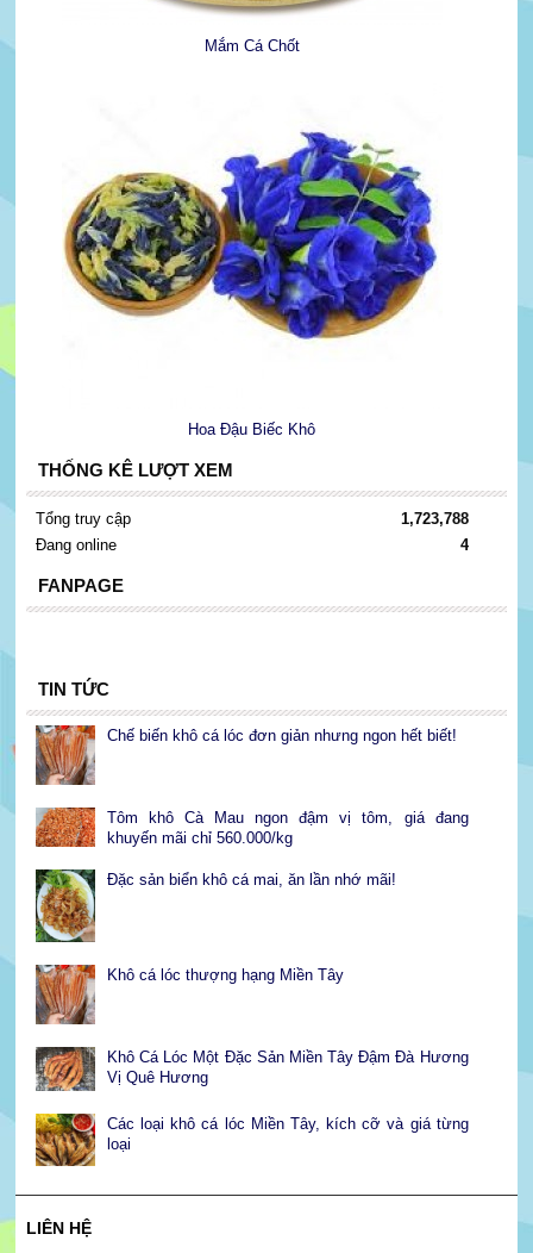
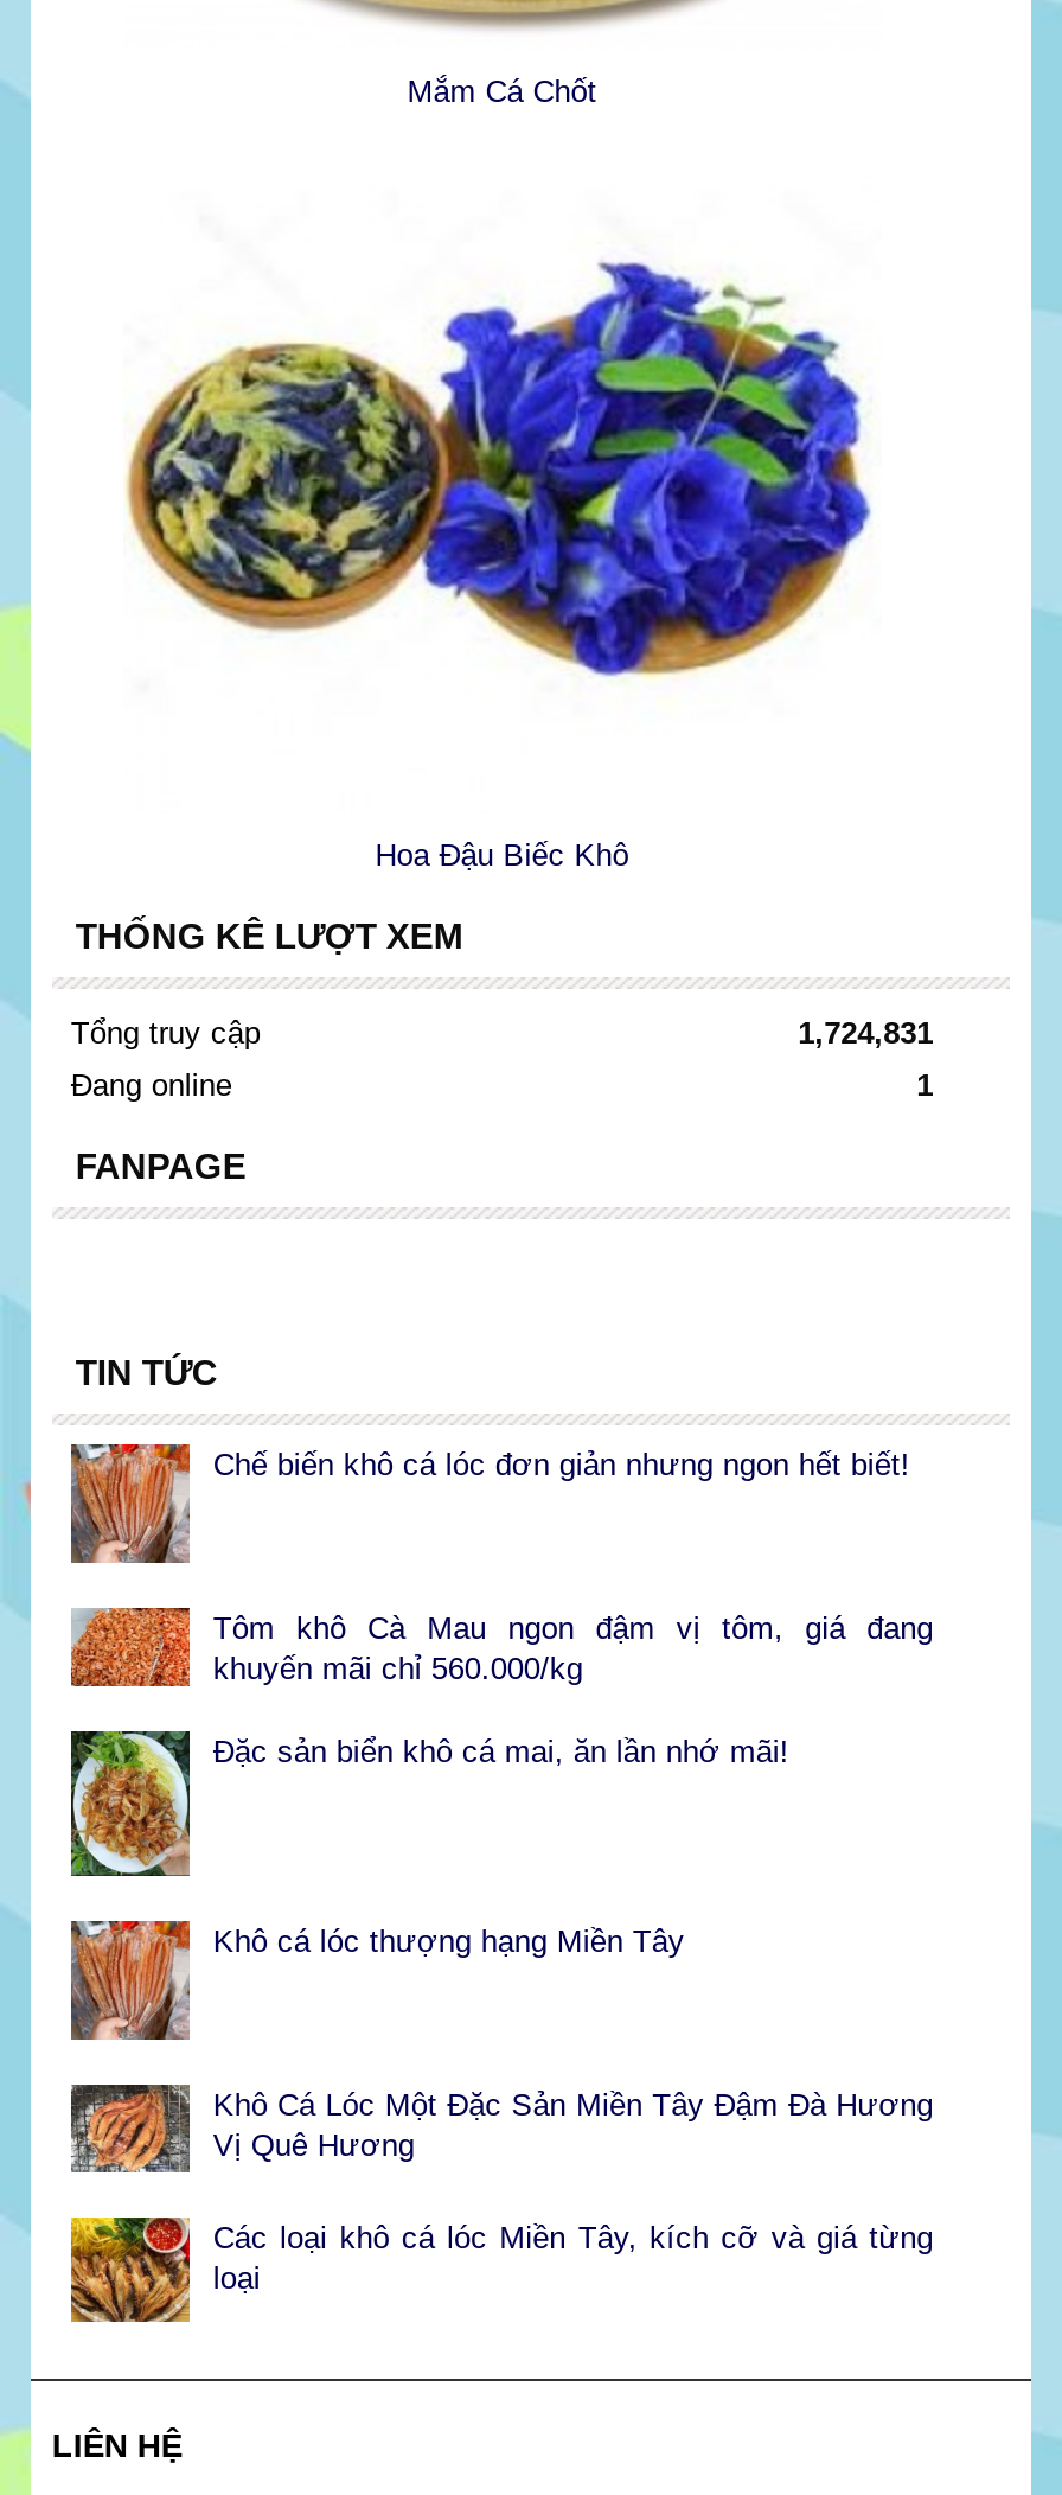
[401,509,468,527] 1,723,788 -> [798,1014,933,1050] 1,724,831
[460,536,468,553] 4 -> [917,1066,933,1102] 1

